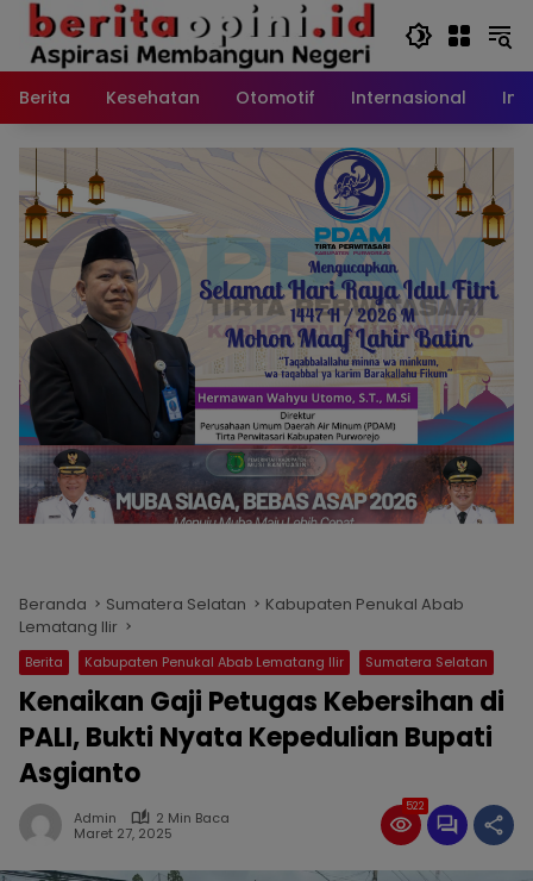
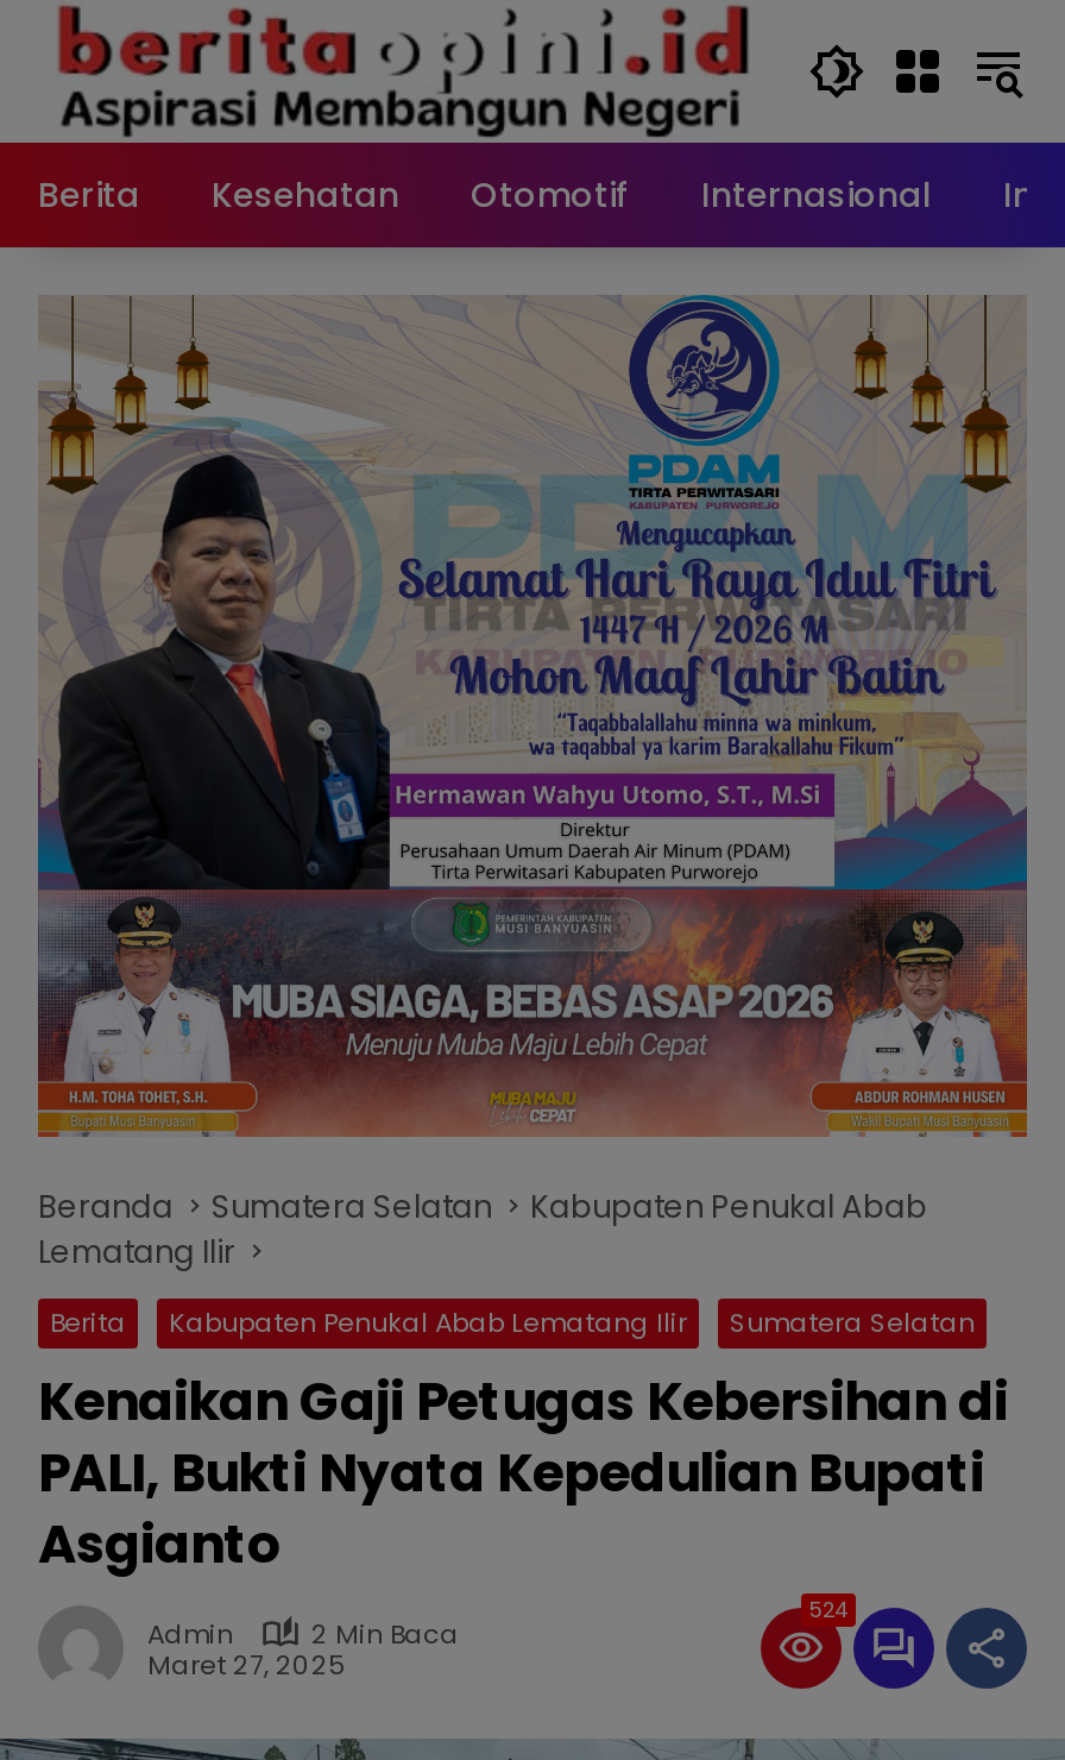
none -> [36,1044,1029,1139] [image]
[406,798,425,813] 522 -> [808,1595,849,1623] 524

